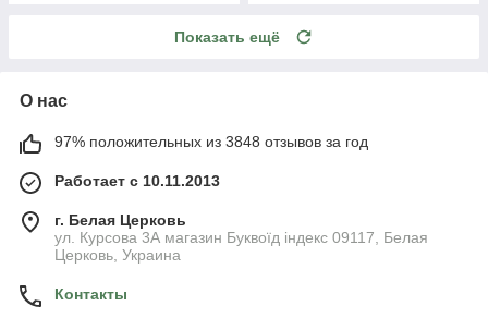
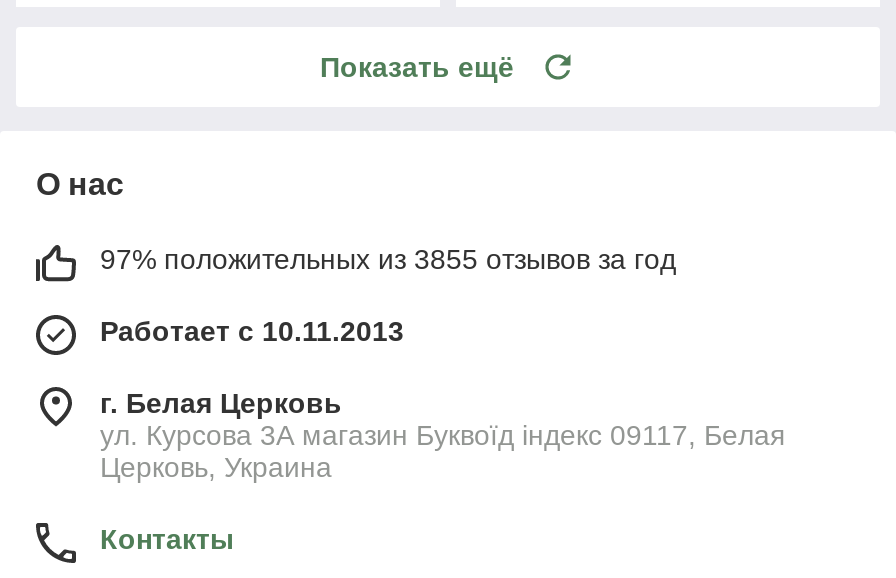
[54,133,368,150] 97% положительных из 3848 отзывов за год -> [100,243,676,275] 97% положительных из 3855 отзывов за год

